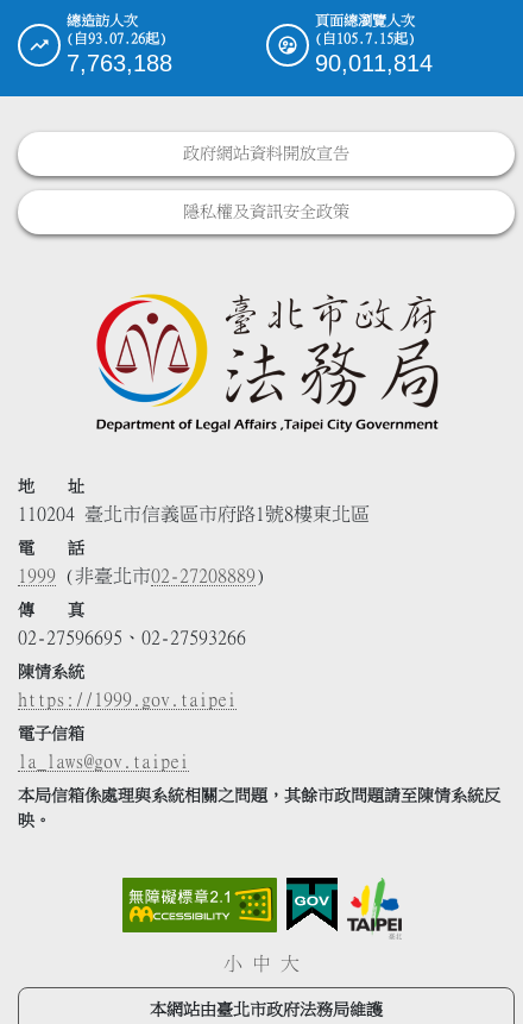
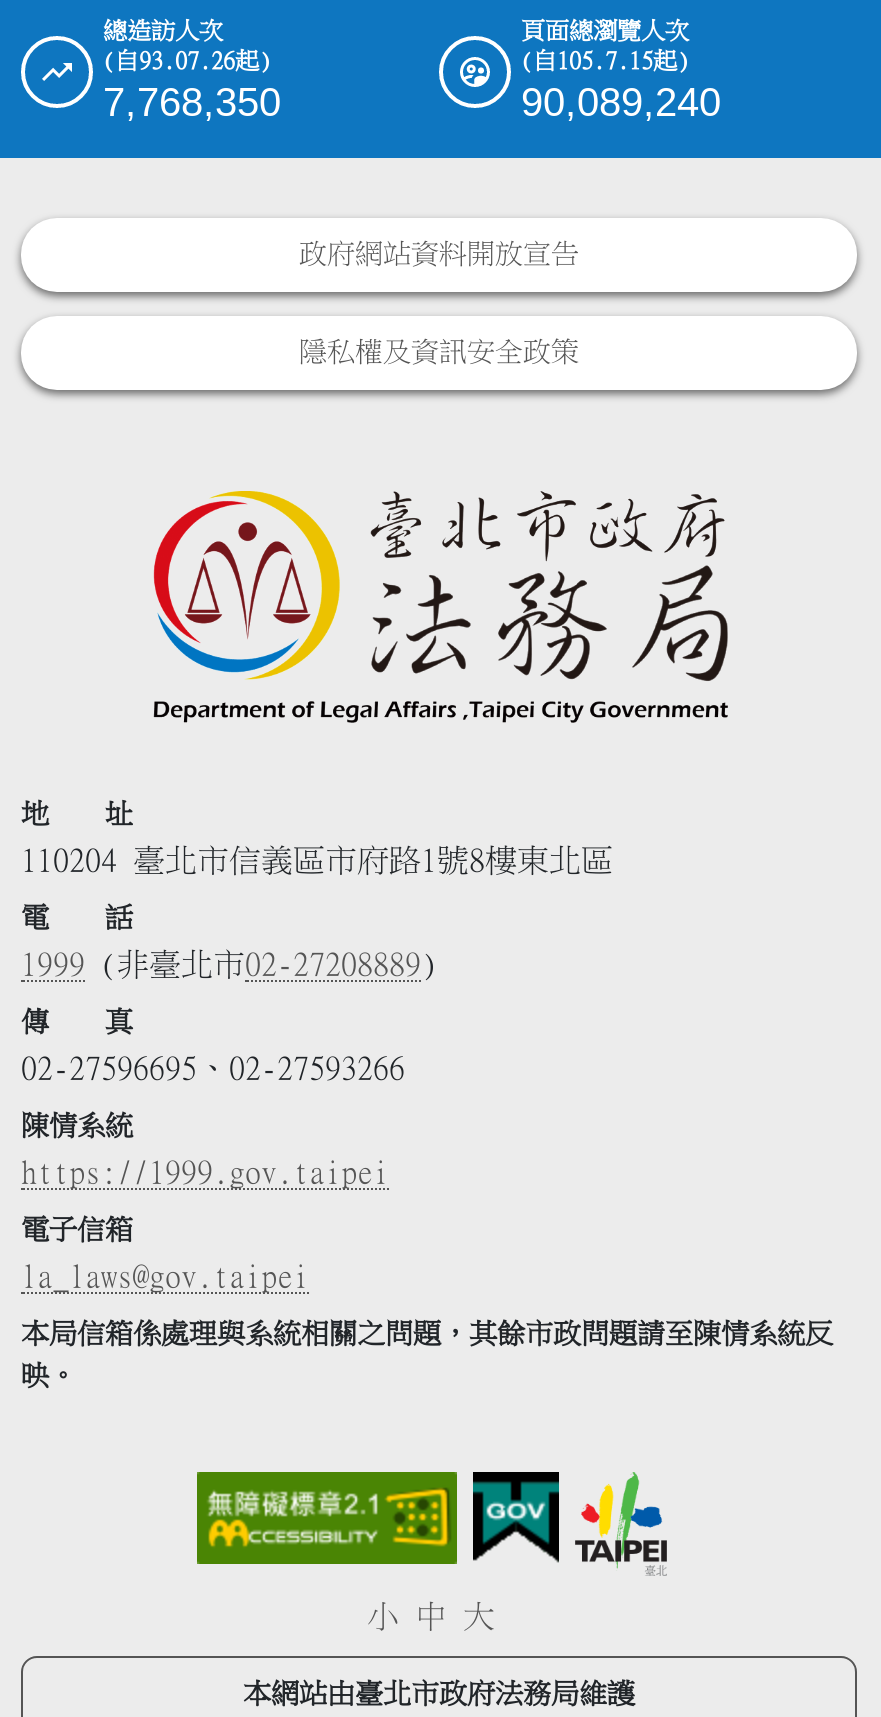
[67,50,172,76] 7,763,188 -> [103,79,281,123] 7,768,350
[315,50,433,76] 90,011,814 -> [521,79,721,123] 90,089,240

